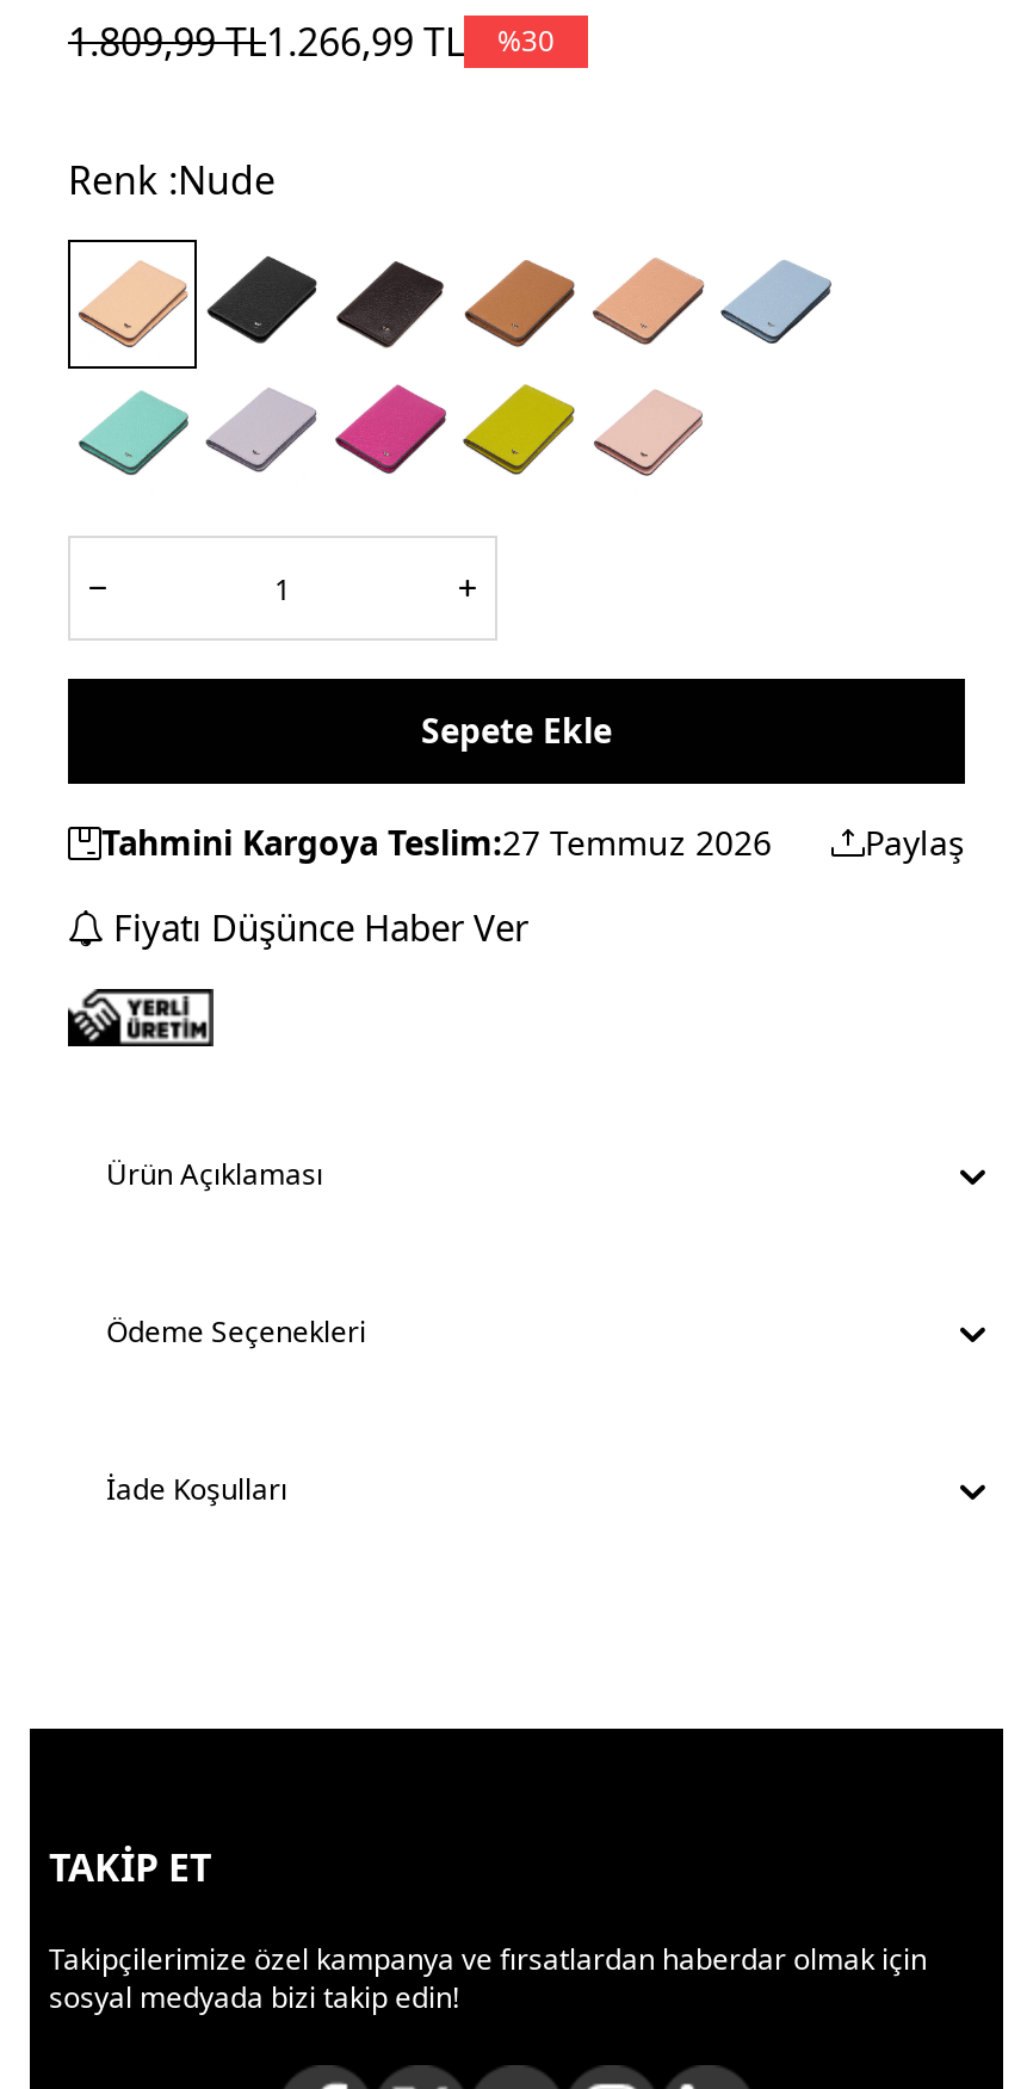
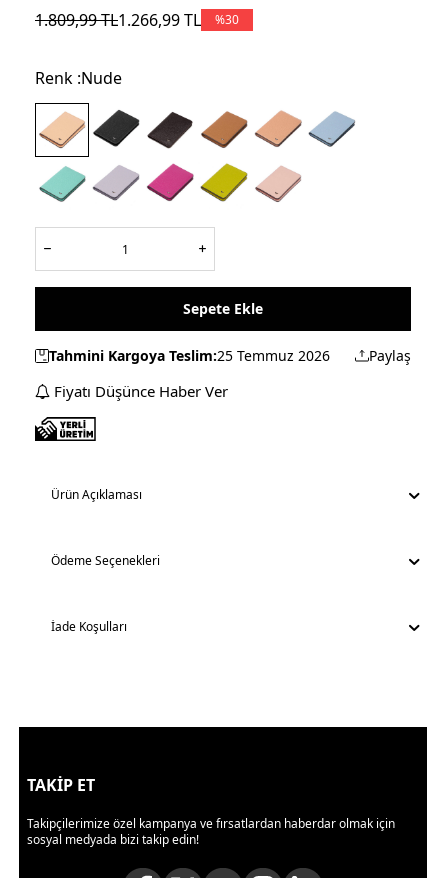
[101,820,772,865] Tahmini Kargoya Teslim:27 Temmuz 2026 -> [49,346,330,365] Tahmini Kargoya Teslim:25 Temmuz 2026

